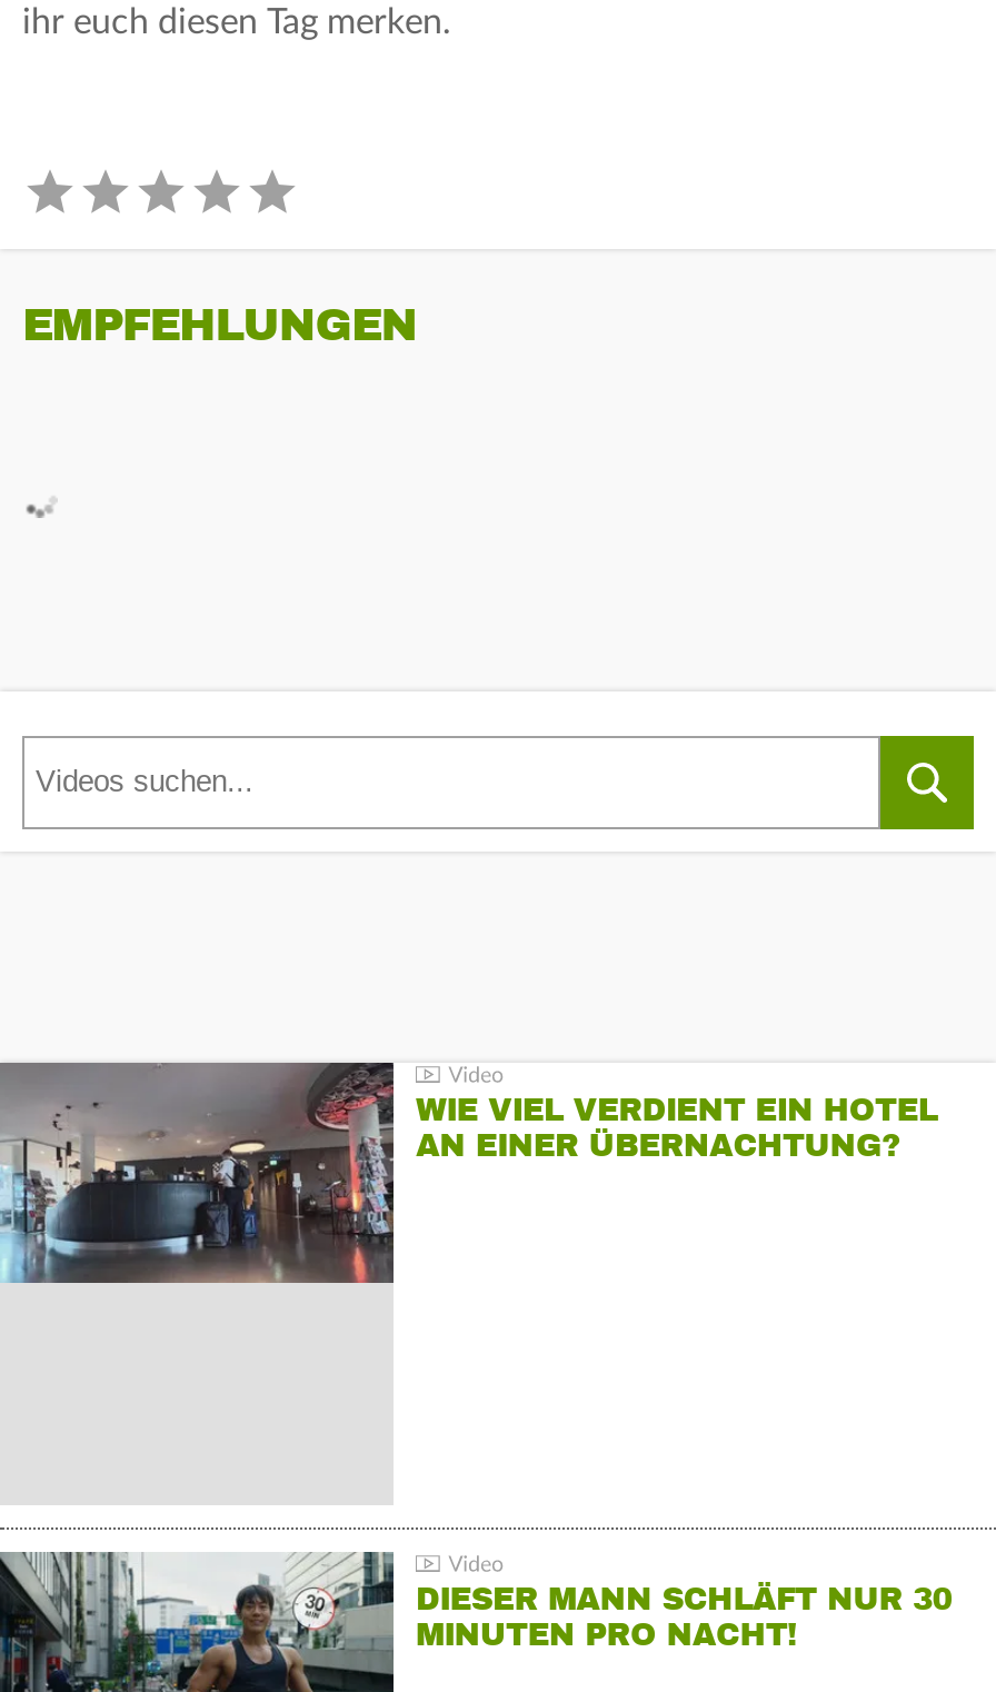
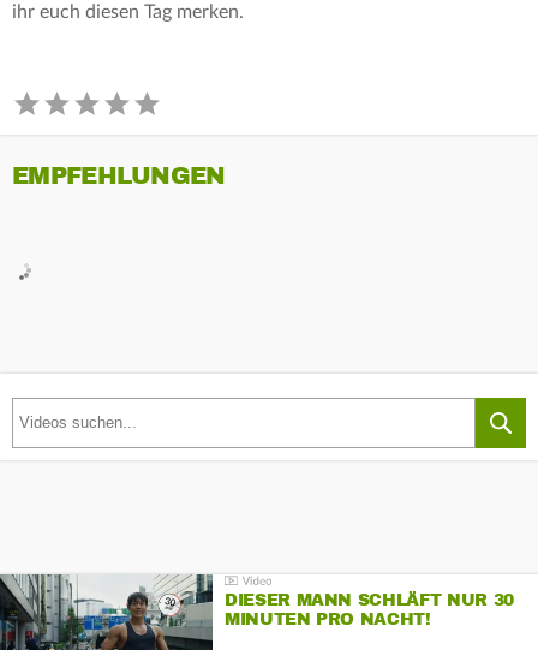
[7,1061,937,1336] [image] | WIE VIEL VERDIENT EIN HOTEL | AN EINER ÜBERNACHTUNG? -> none

